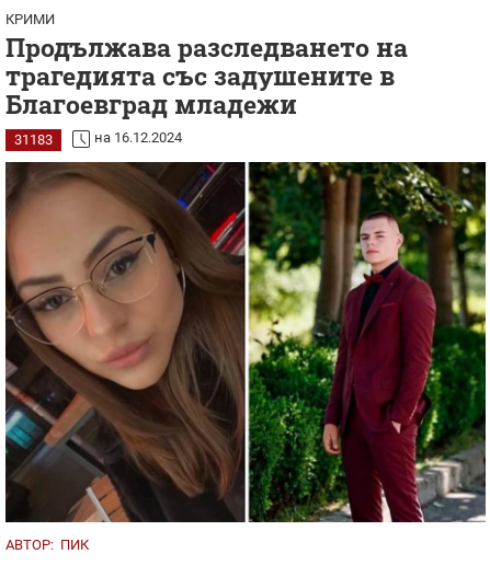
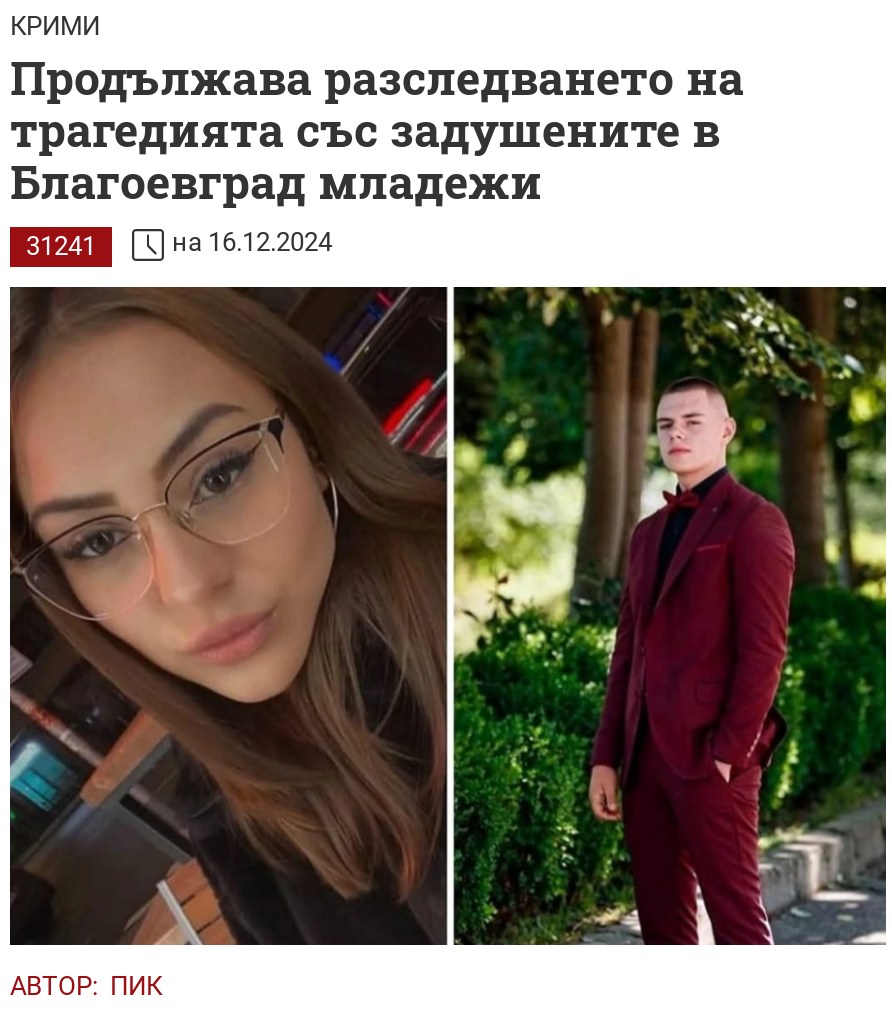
[14,131,53,147] 31183 -> [26,230,96,260] 31241

